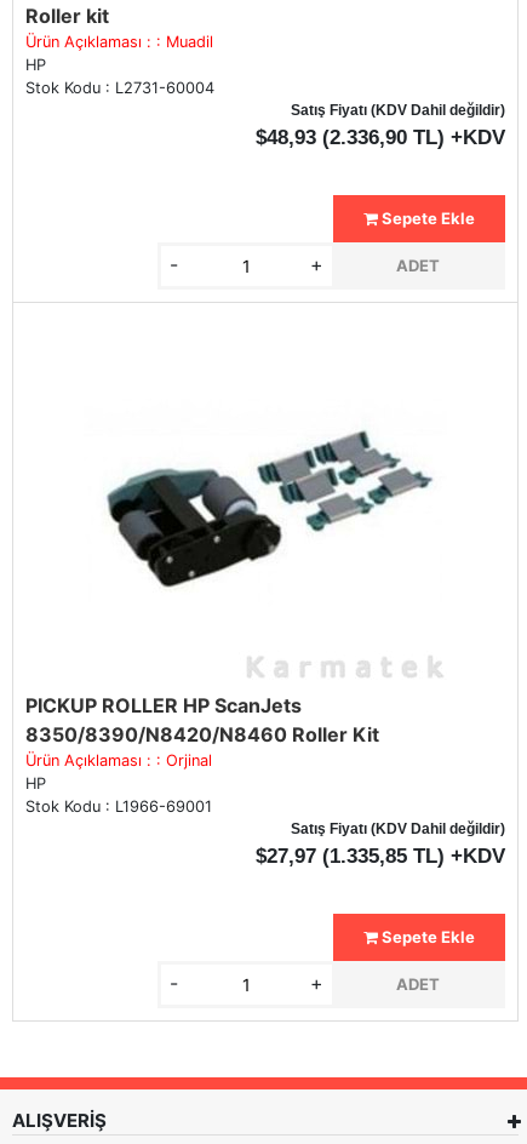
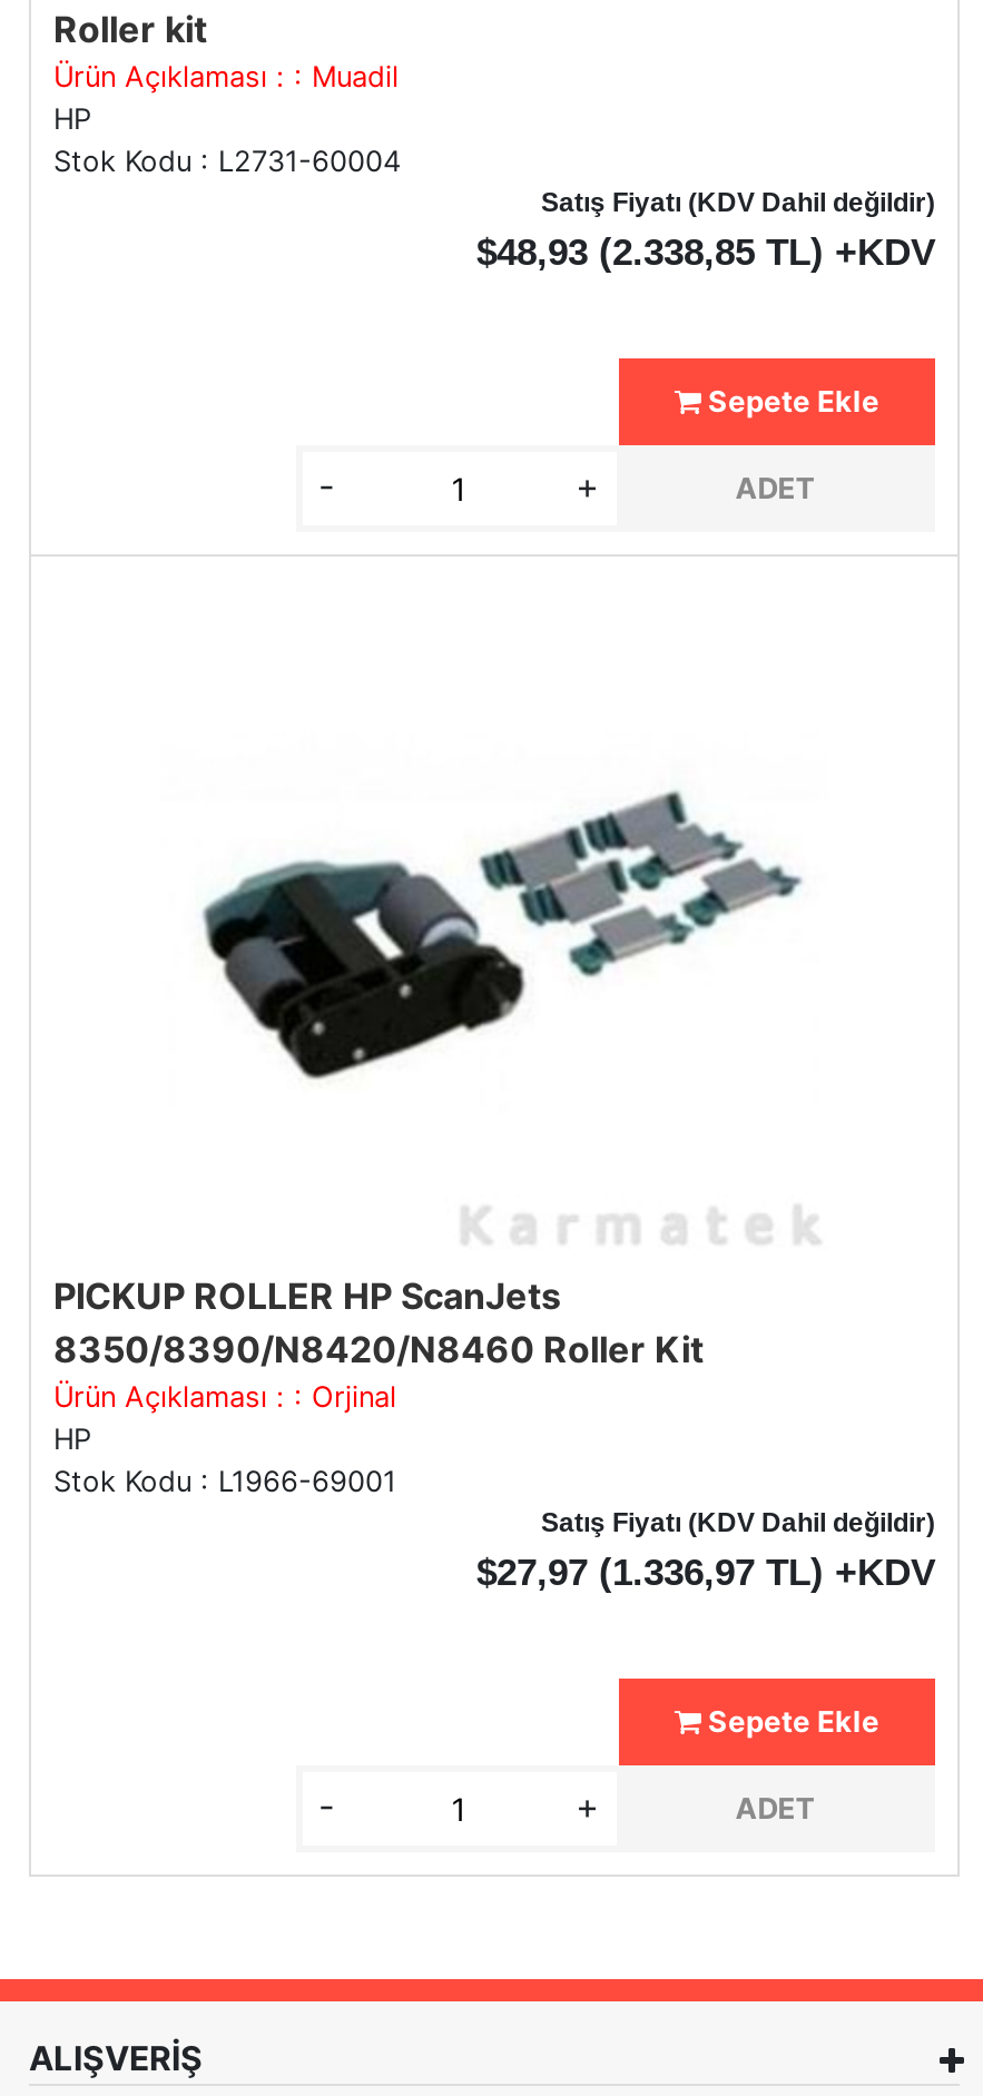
[256,126,505,149] $48,93 (2.336,90 TL) +KDV -> [476,231,935,274] $48,93 (2.338,85 TL) +KDV
[256,845,505,868] $27,97 (1.335,85 TL) +KDV -> [476,1551,935,1594] $27,97 (1.336,97 TL) +KDV

